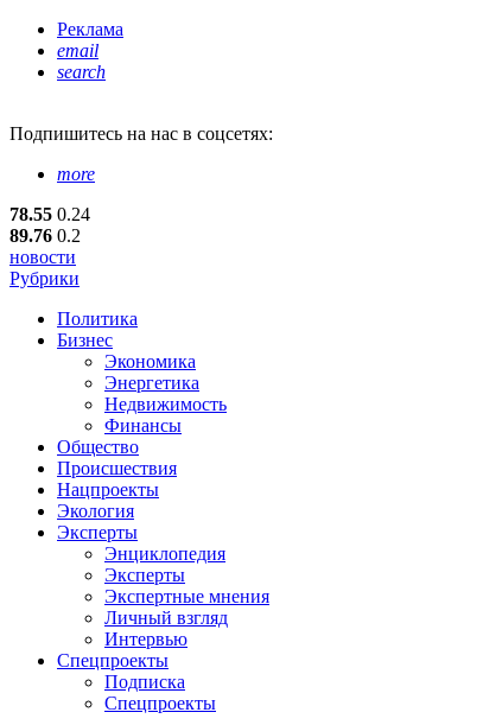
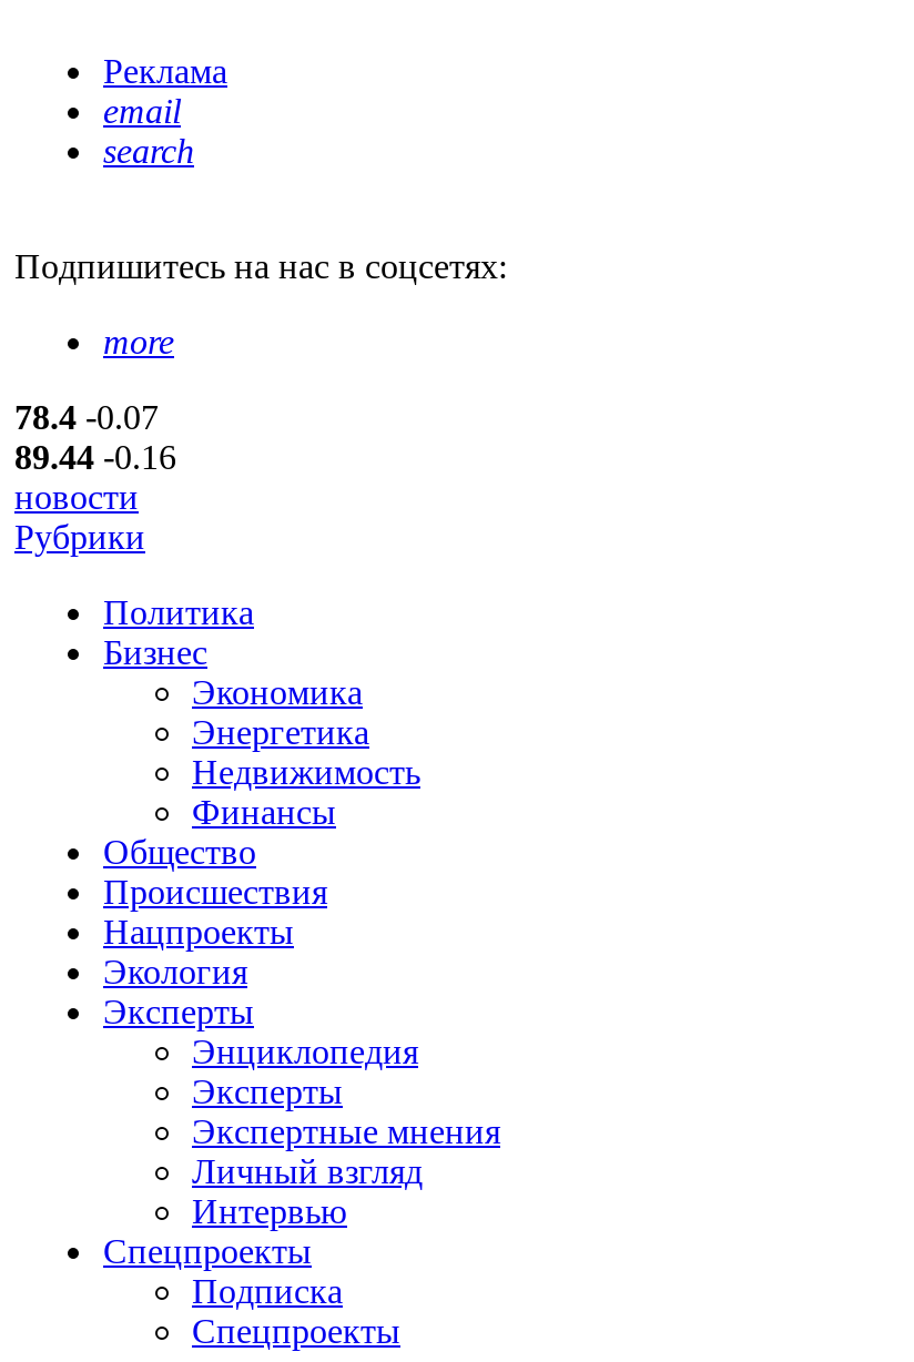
[9,204,90,224] 78.55 0.24 -> [14,398,159,436] 78.4 -0.07
[9,225,81,246] 89.76 0.2 -> [14,438,176,476] 89.44 -0.16

